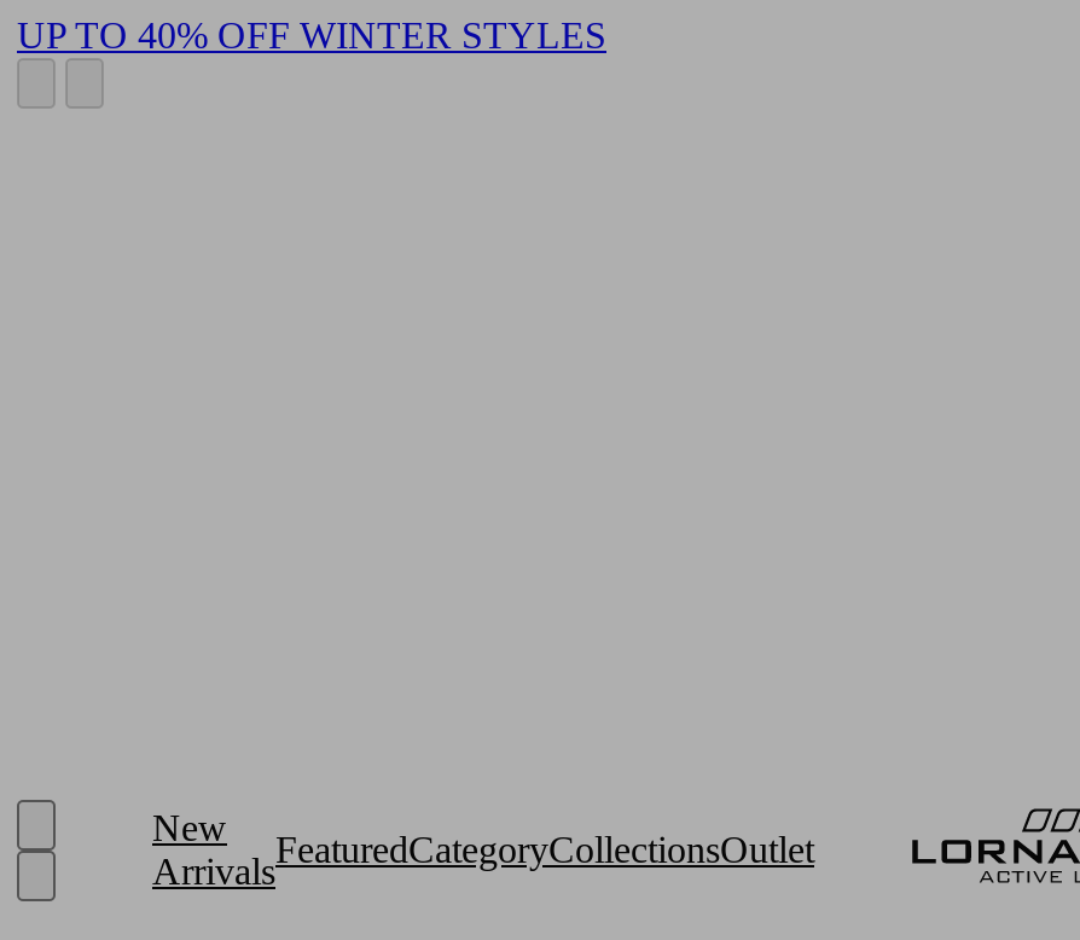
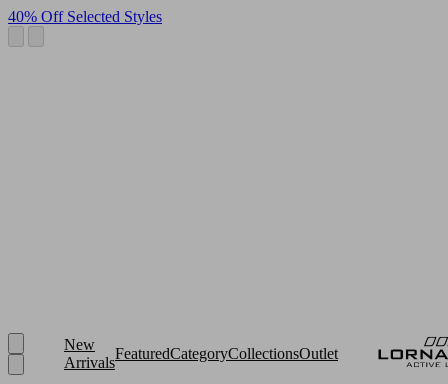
[17,14,606,56] UP TO 40% OFF WINTER STYLES -> [8,8,162,25] 40% Off Selected Styles

